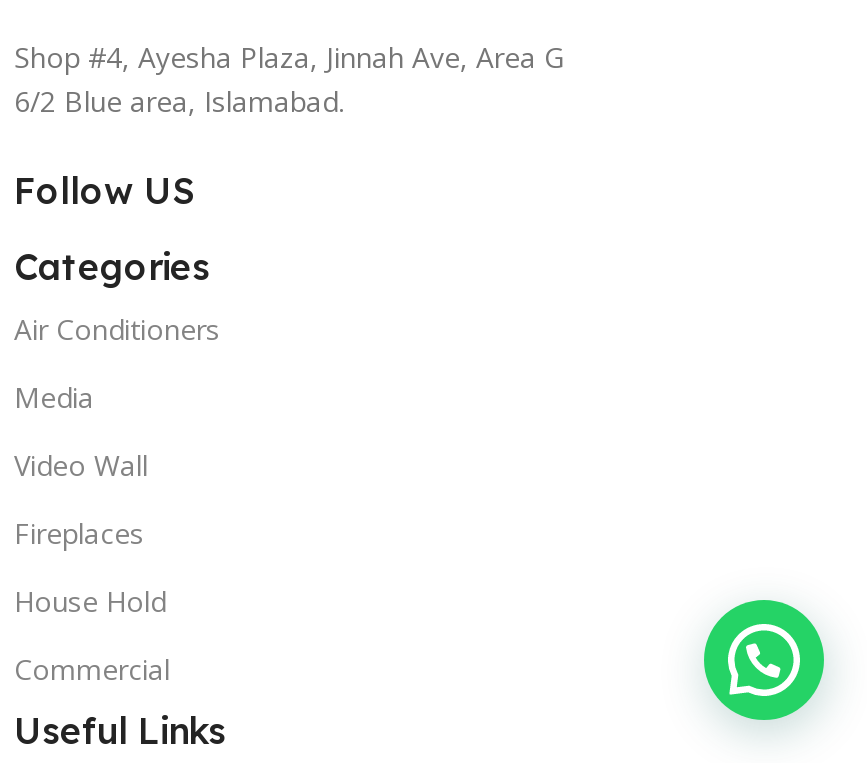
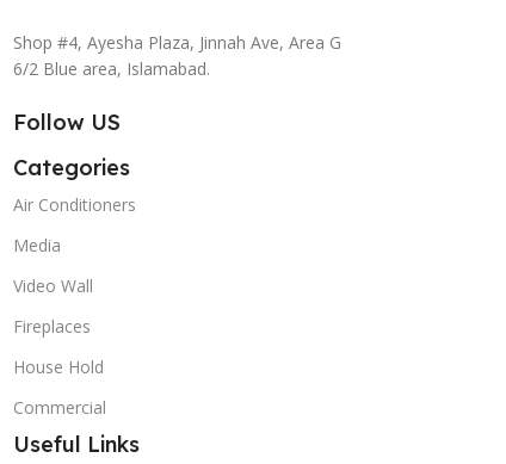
[698,596,834,740] [image] -> none

